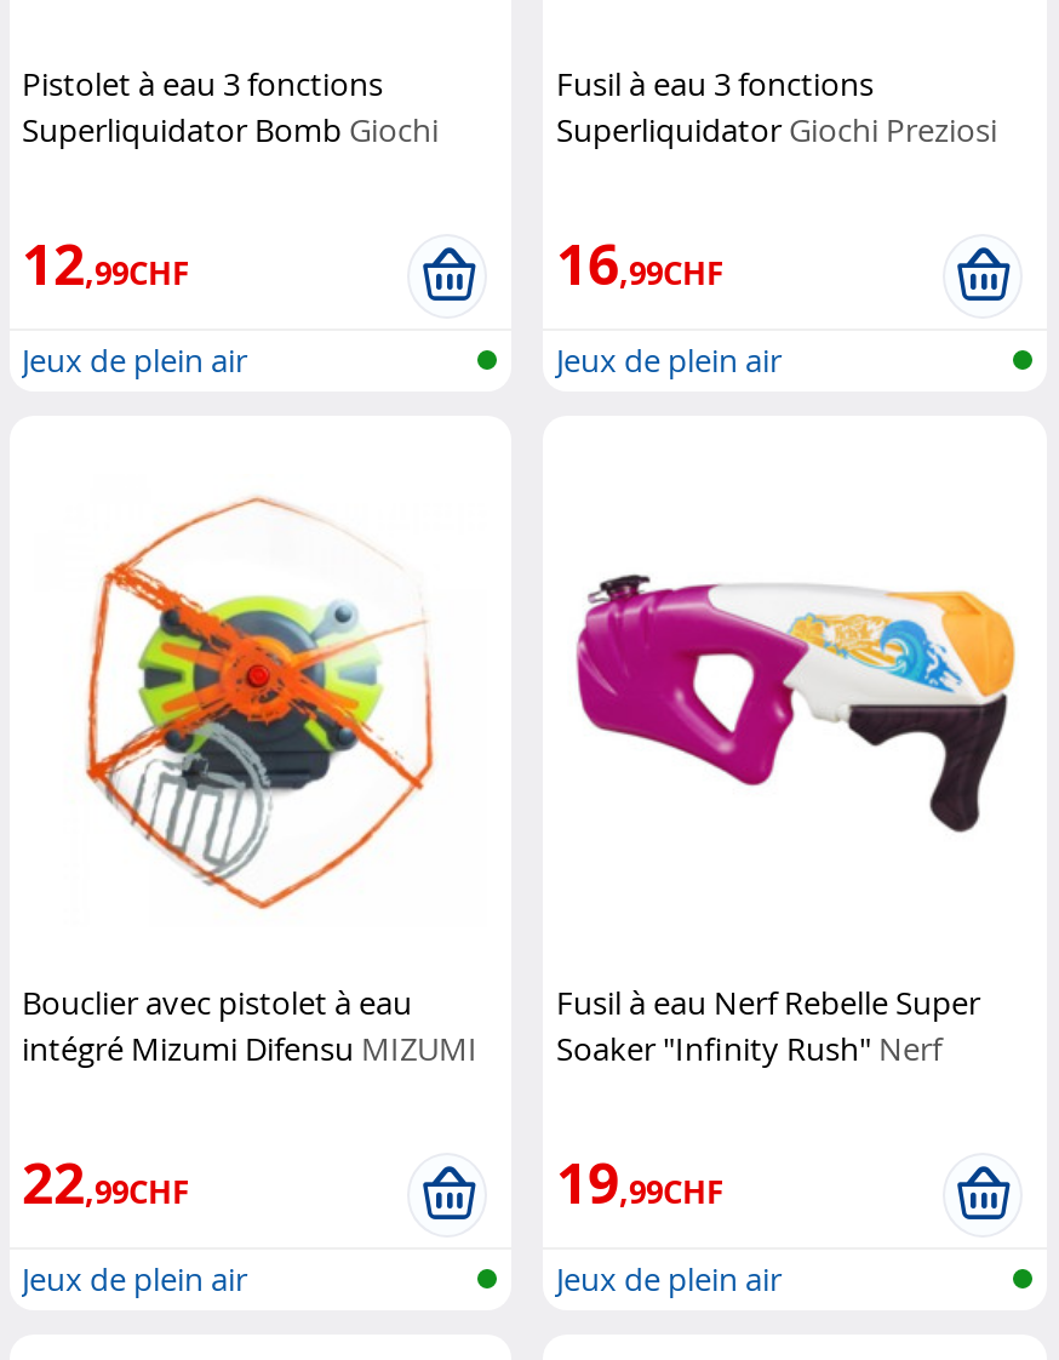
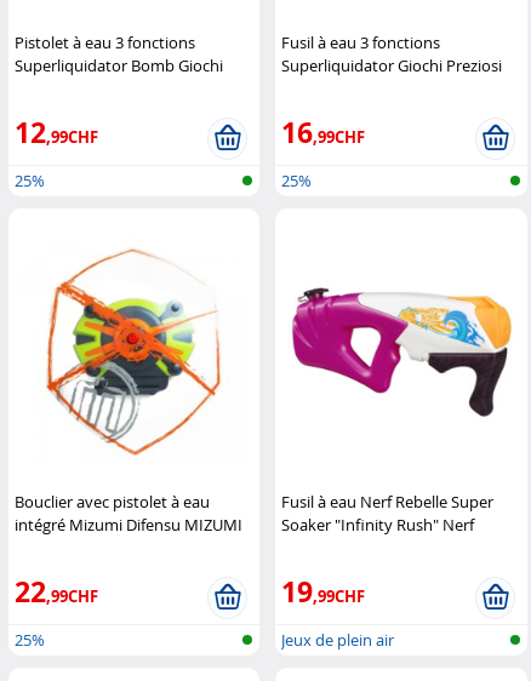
[22,338,247,381] Jeux de plein air -> [15,169,45,191] 25%
[556,338,782,381] Jeux de plein air -> [282,169,312,191] 25%
[22,1256,247,1300] Jeux de plein air -> [15,629,45,650] 25%

